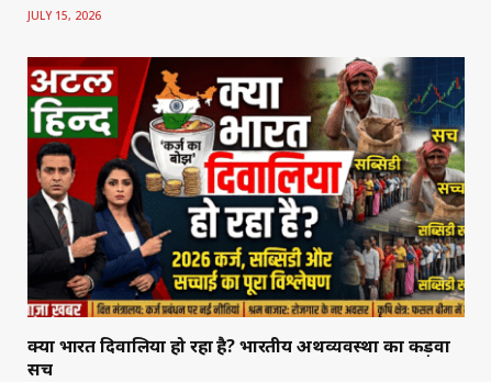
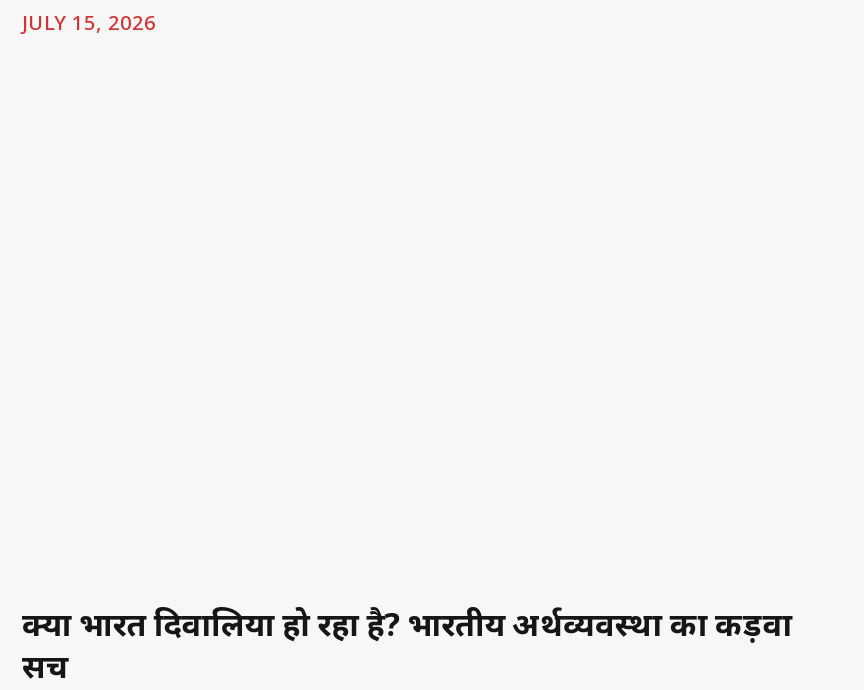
[26,56,466,318] [image] -> none

